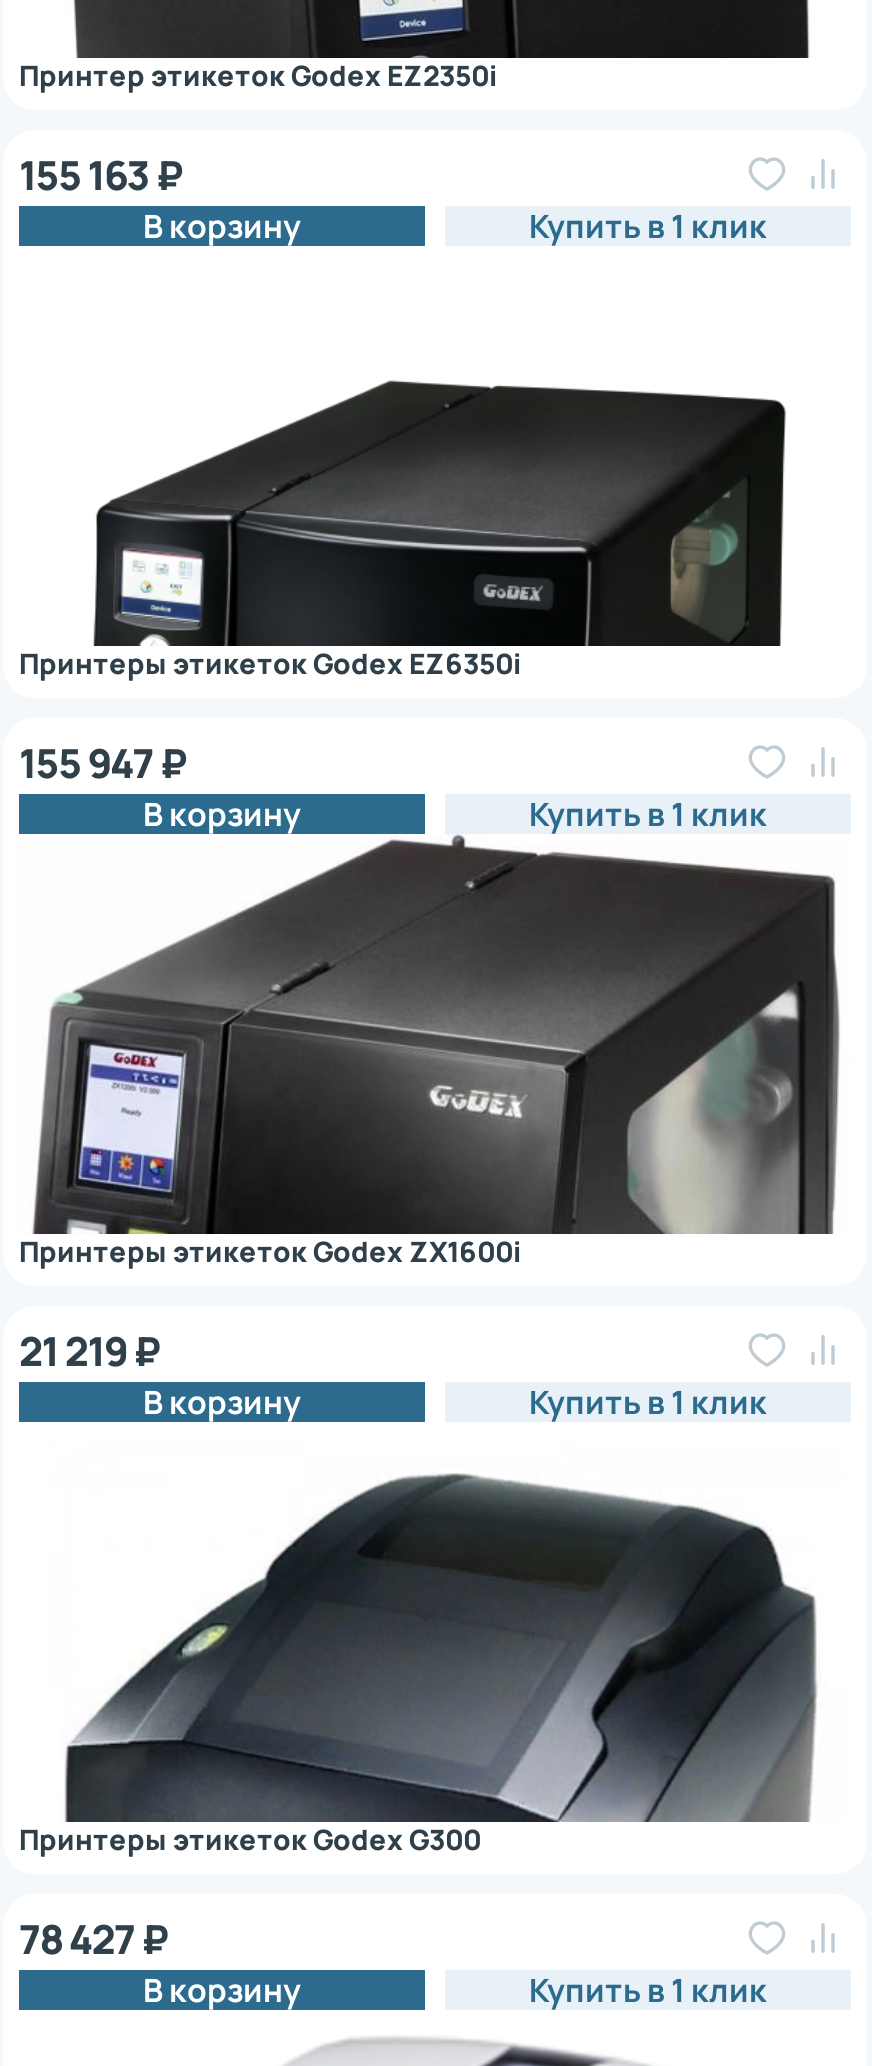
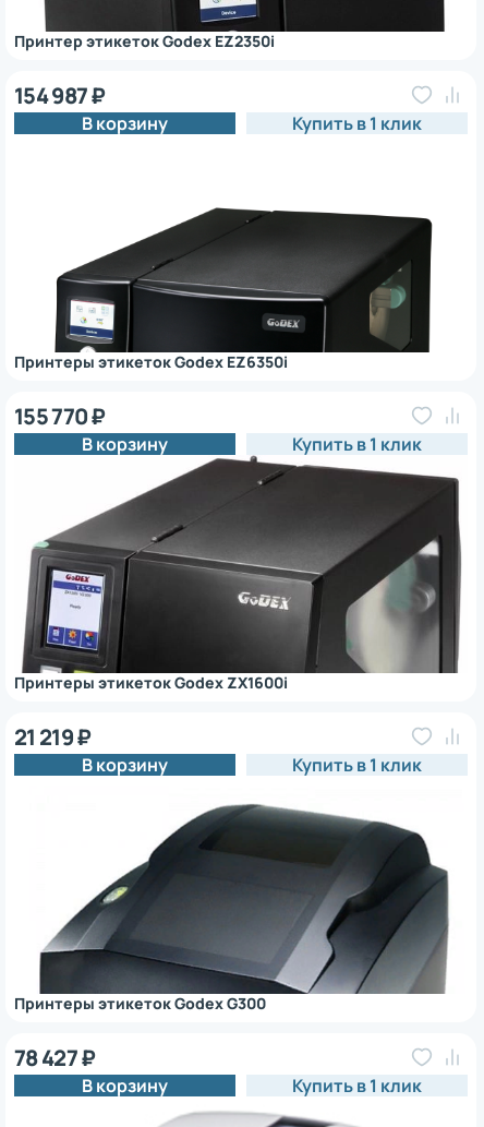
[19,147,182,201] 155 163 ₽ -> [14,80,105,110] 154 987 ₽
[19,735,186,789] 155 947 ₽ -> [14,401,105,431] 155 770 ₽

